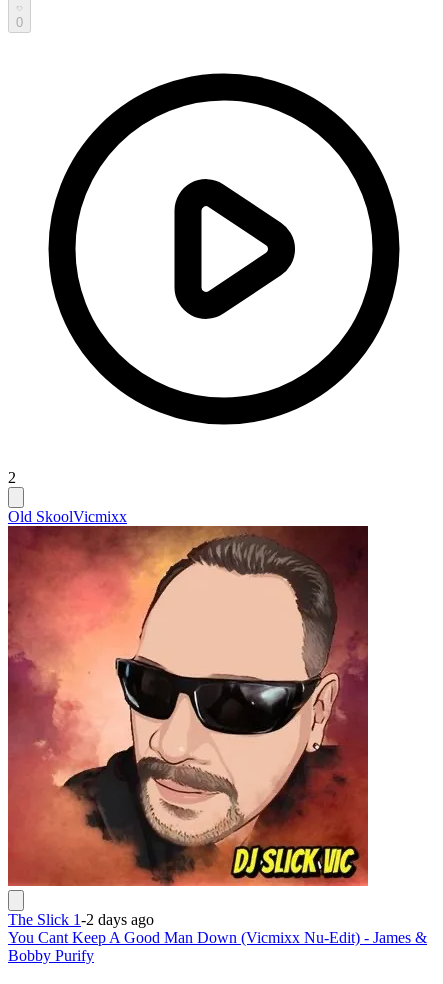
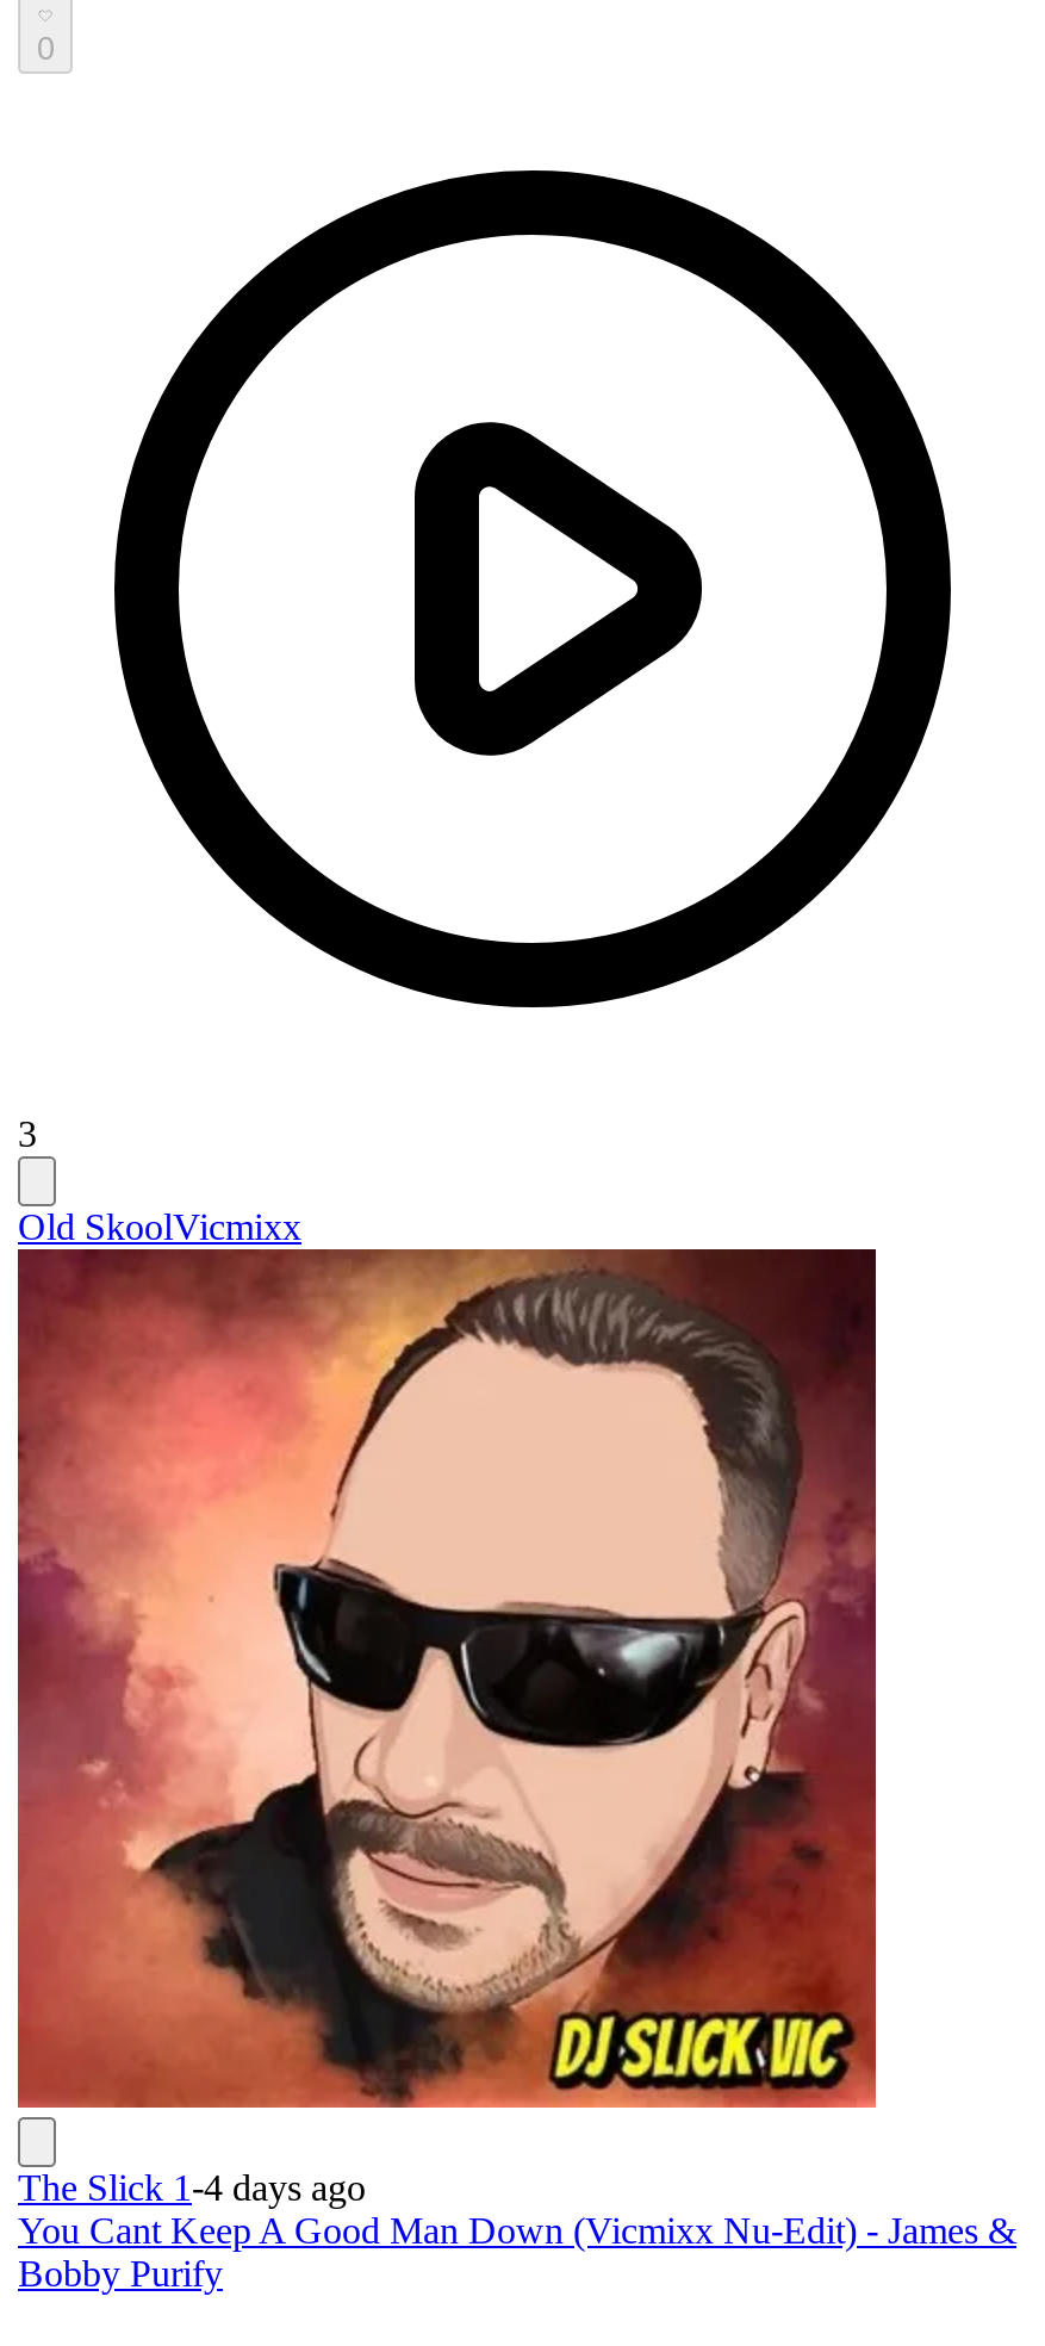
[8,469,16,486] 2 -> [18,1113,37,1154] 3
[8,911,154,928] The Slick 1 -2 days ago -> [18,2167,366,2207] The Slick 1 -4 days ago

